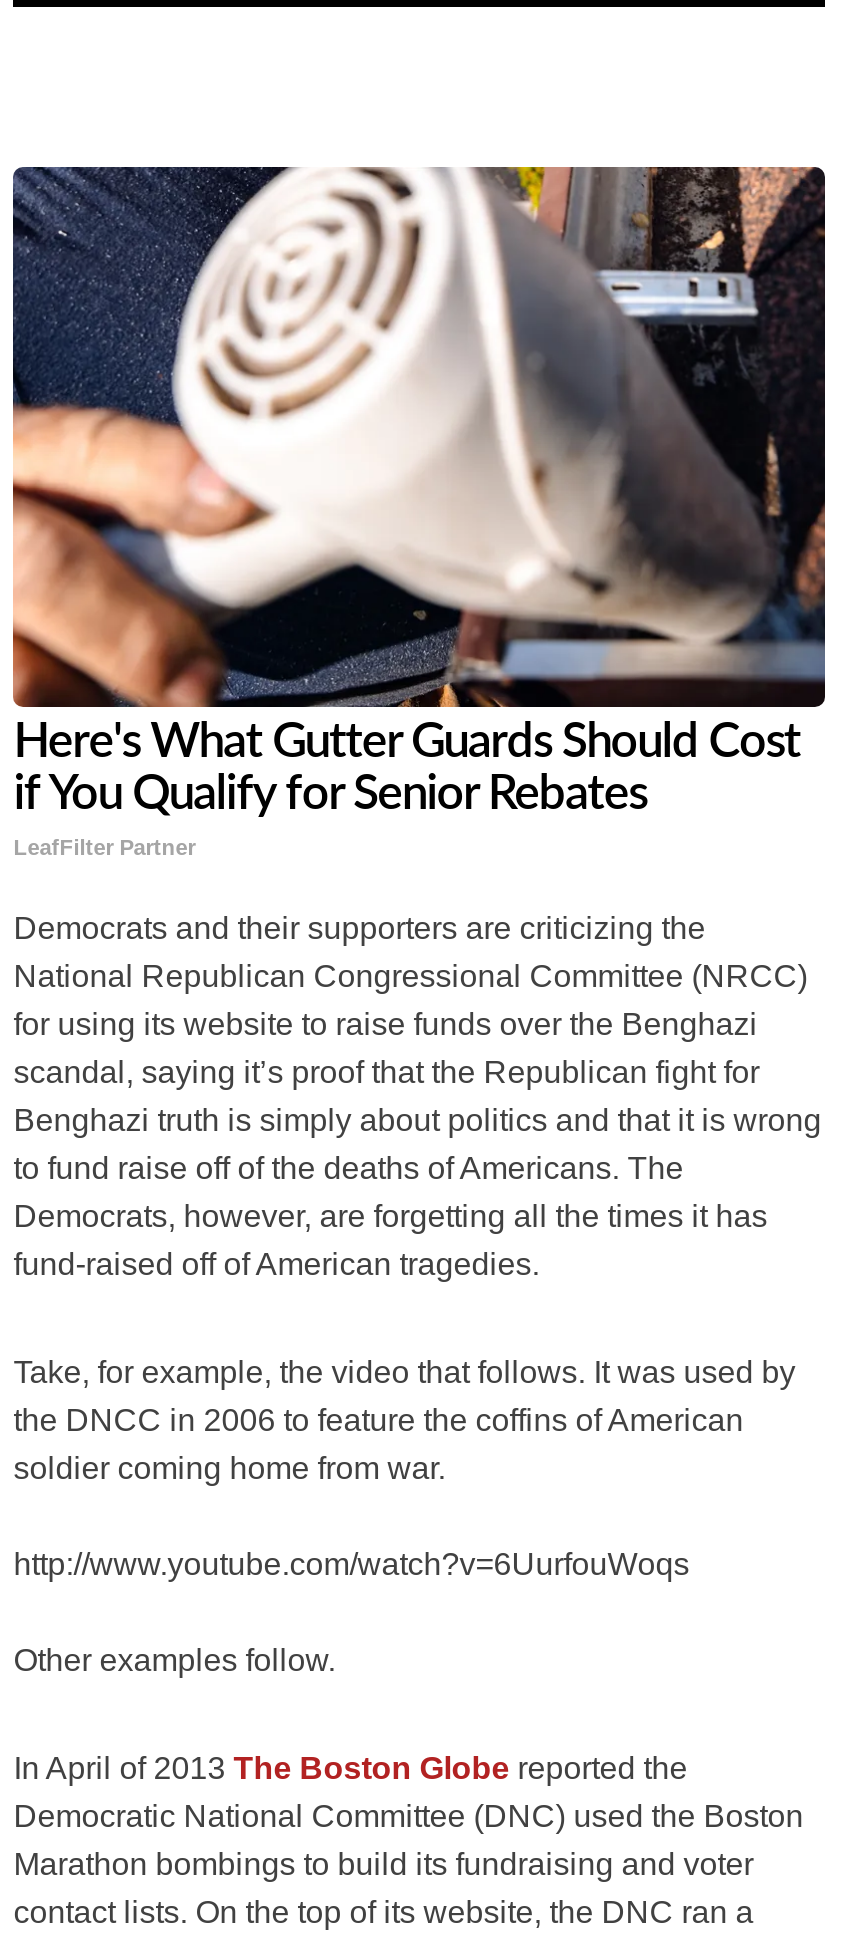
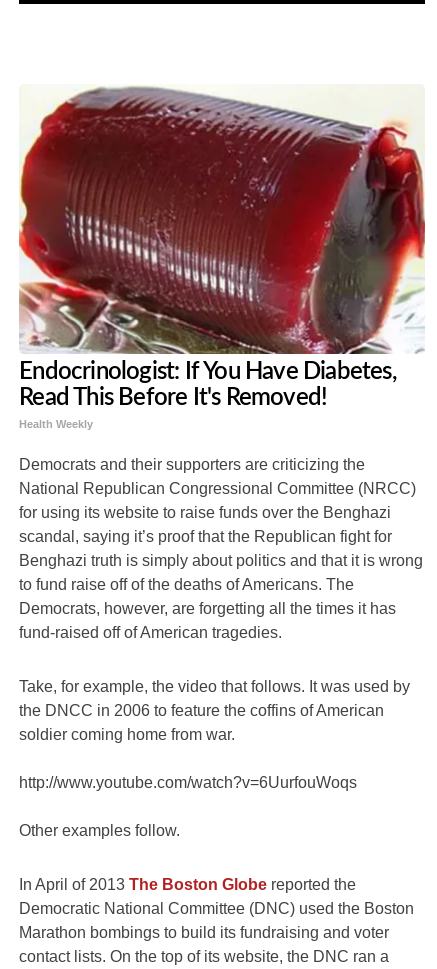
[11,165,827,859] [image] | Here's What Gutter Guards Should Cost | if You Qualify for Senior Rebates | LeafFilter Partner -> [19,84,426,430] [image] | Endocrinologist: If You Have Diabetes, | Read This Before It's Removed! | Health Weekly

